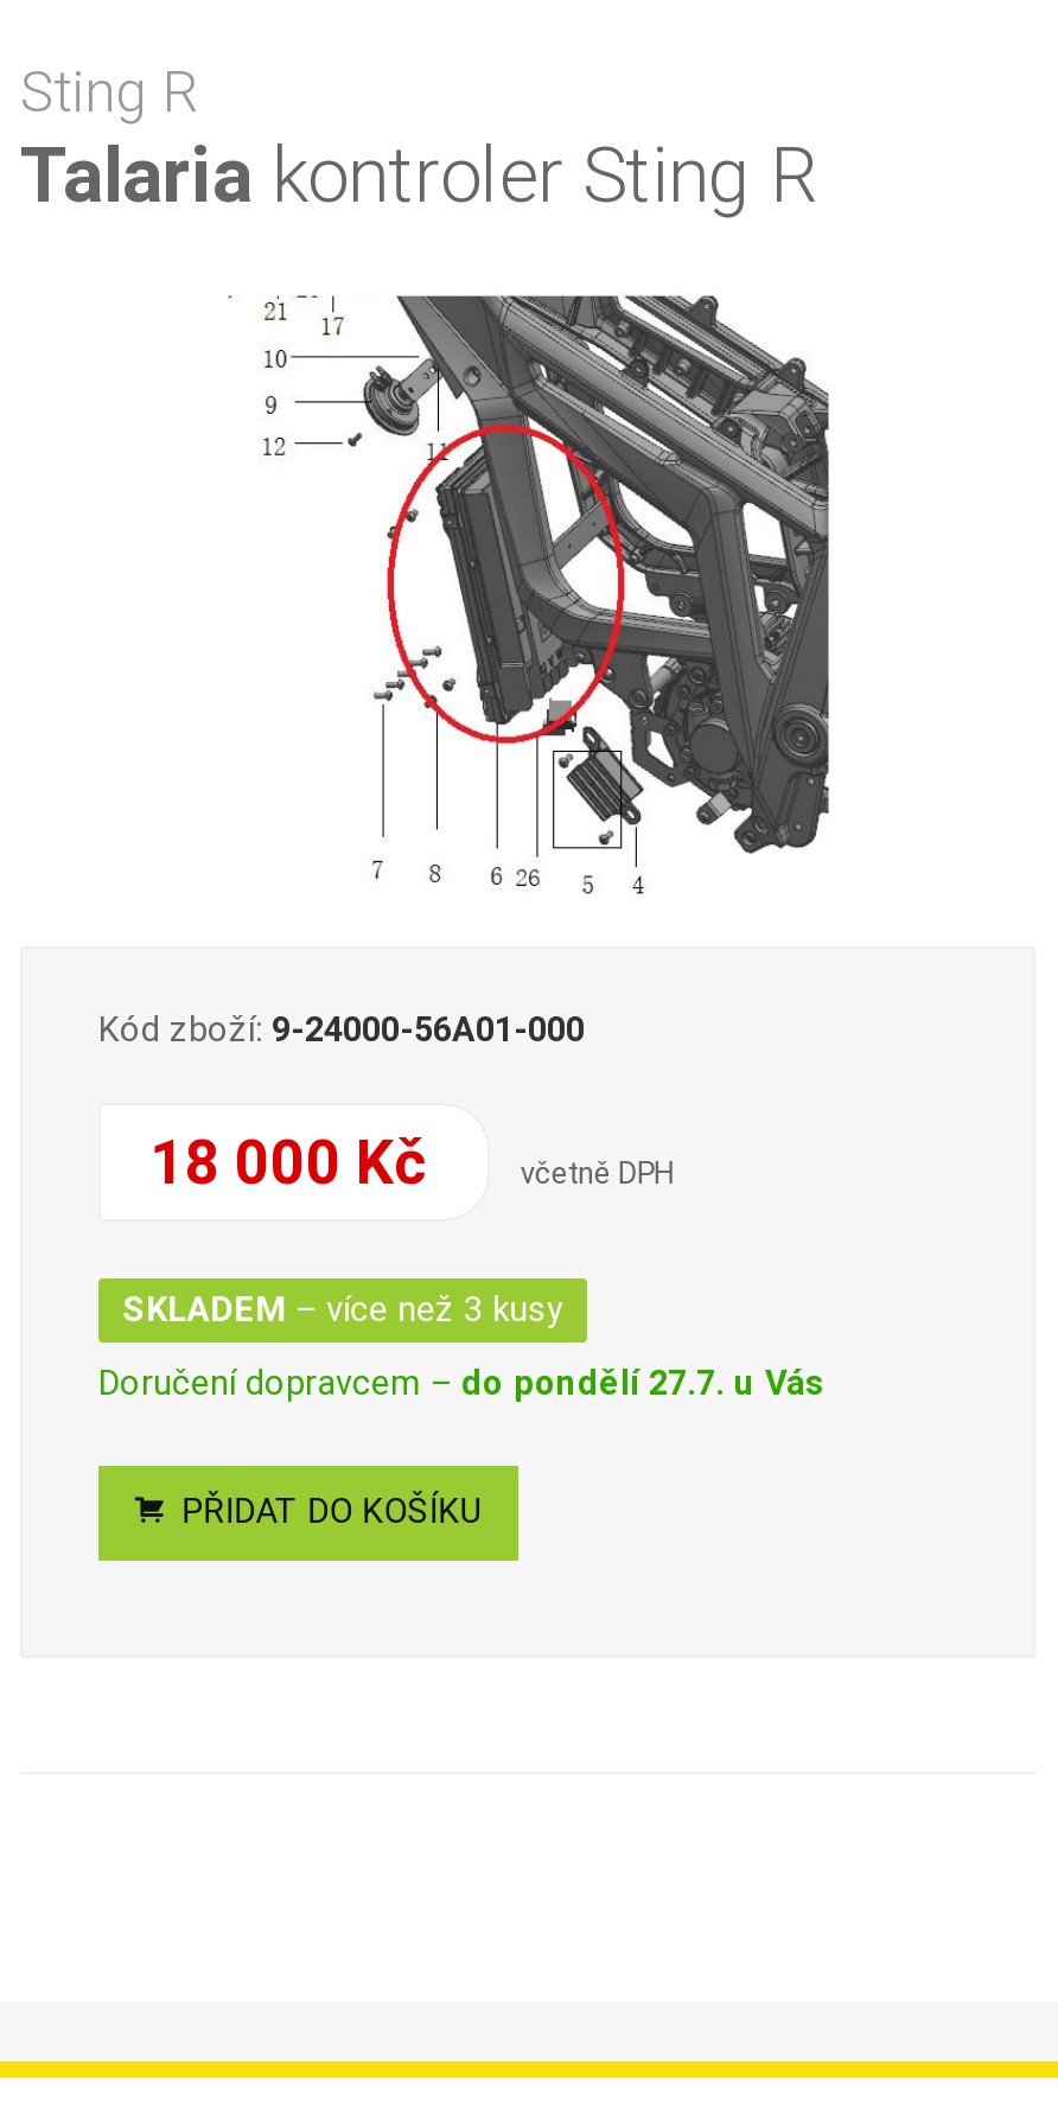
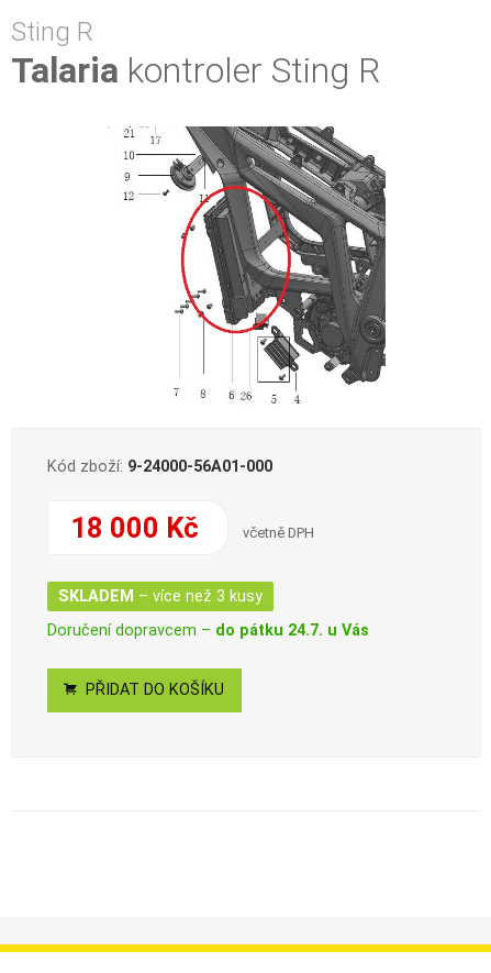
[98,1364,824,1404] Doručení dopravcem – do pondělí 27.7. u Vás -> [47,621,369,640] Doručení dopravcem – do pátku 24.7. u Vás

